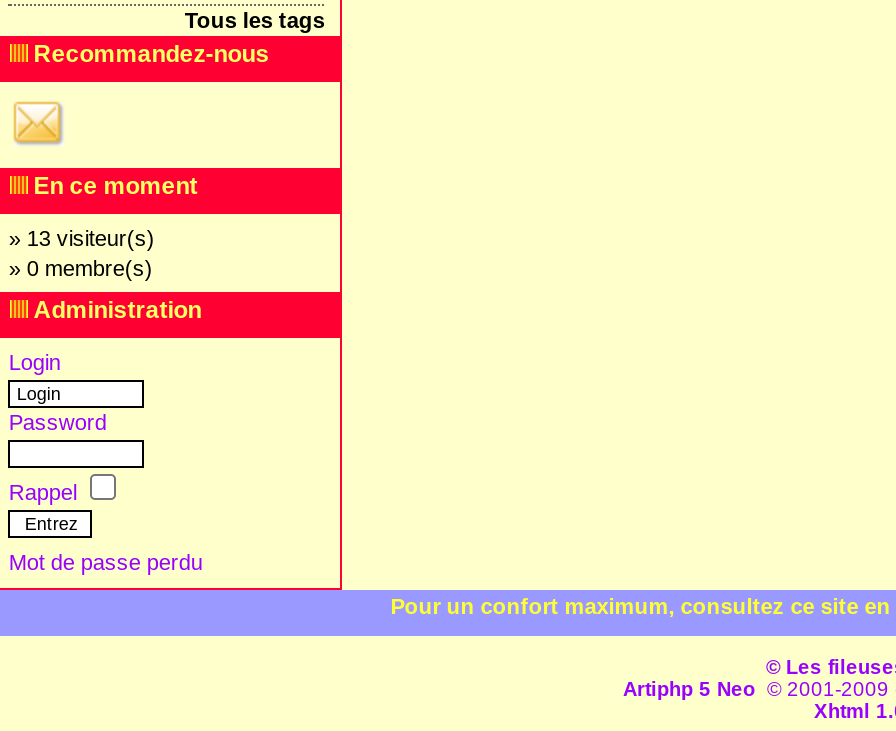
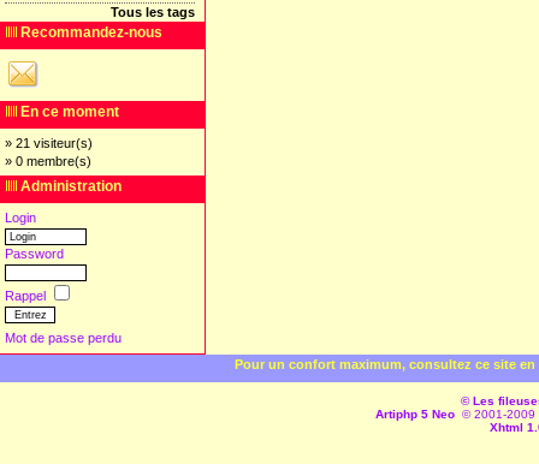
[9,225,155,249] » 13 visiteur(s) -> [5,135,93,150] » 21 visiteur(s)

